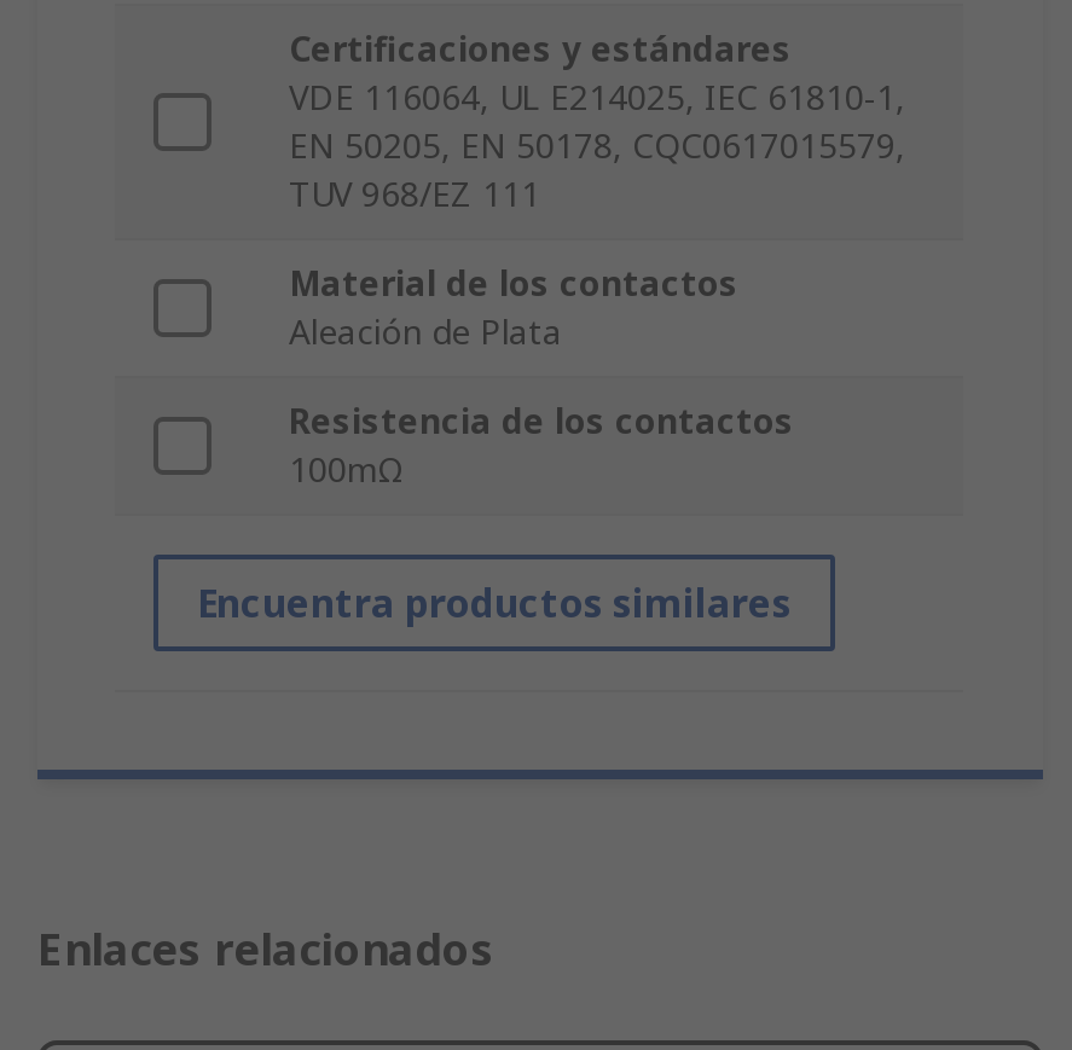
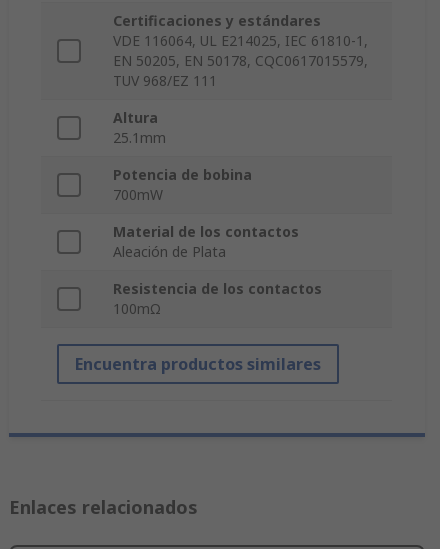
none -> [113,108,252,204] Altura | 25.1mm | Potencia de bobina | 700mW

